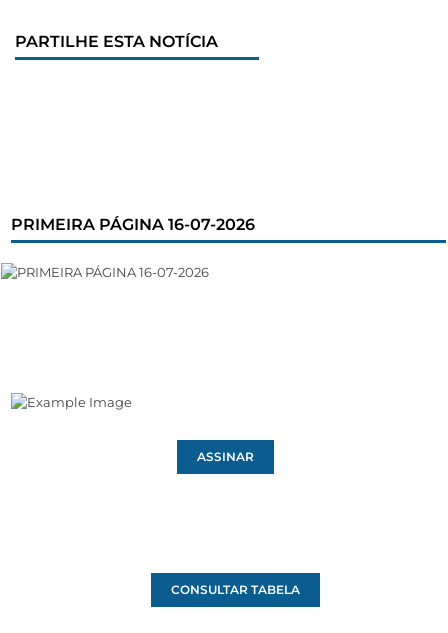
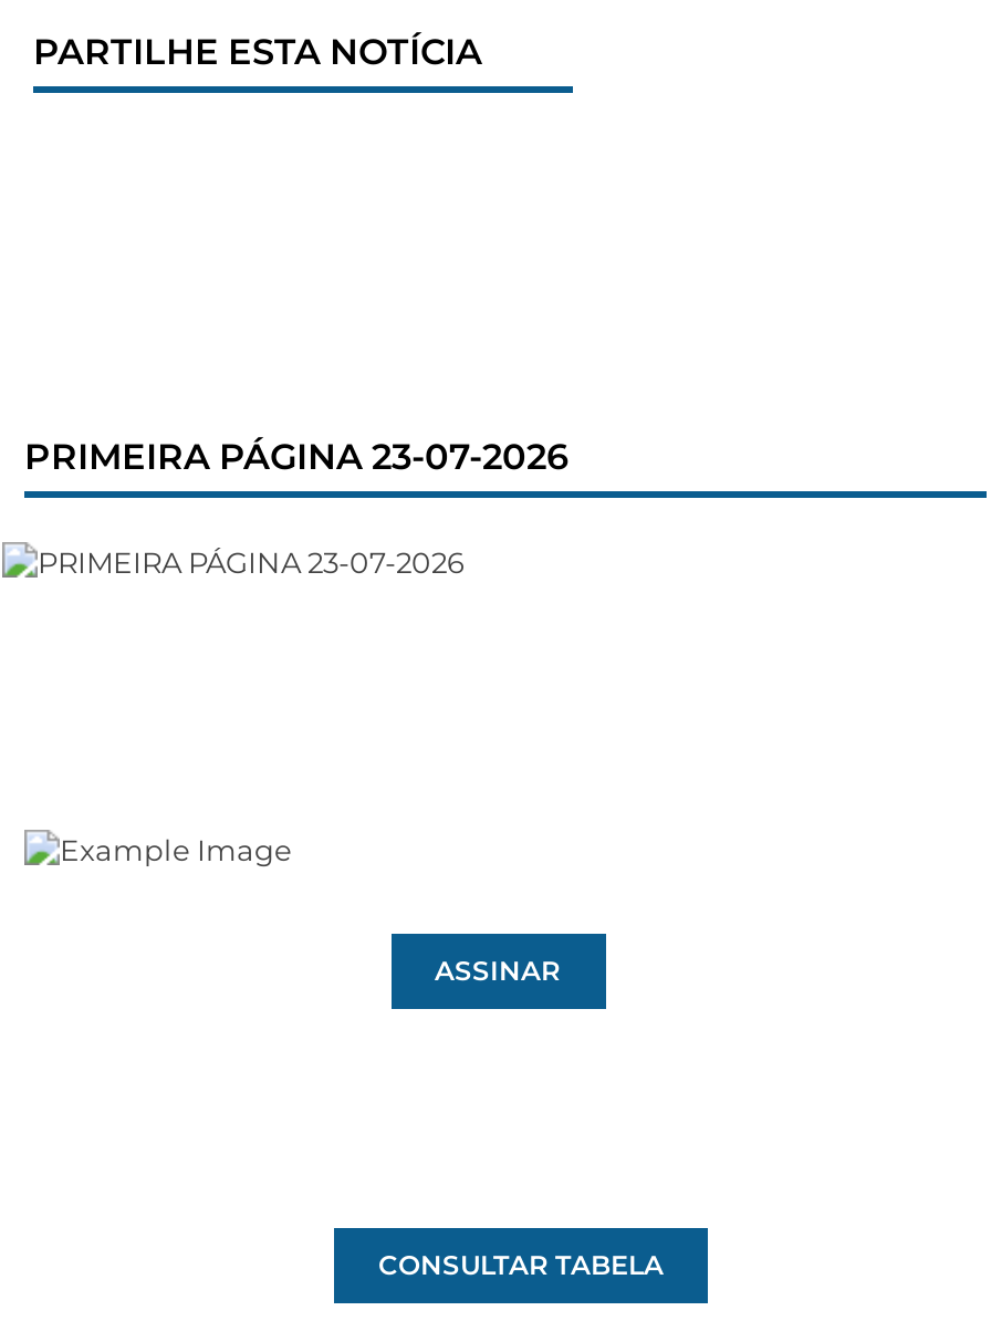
[11,215,255,234] PRIMEIRA PÁGINA 16-07-2026 -> [24,435,568,478] PRIMEIRA PÁGINA 23-07-2026

